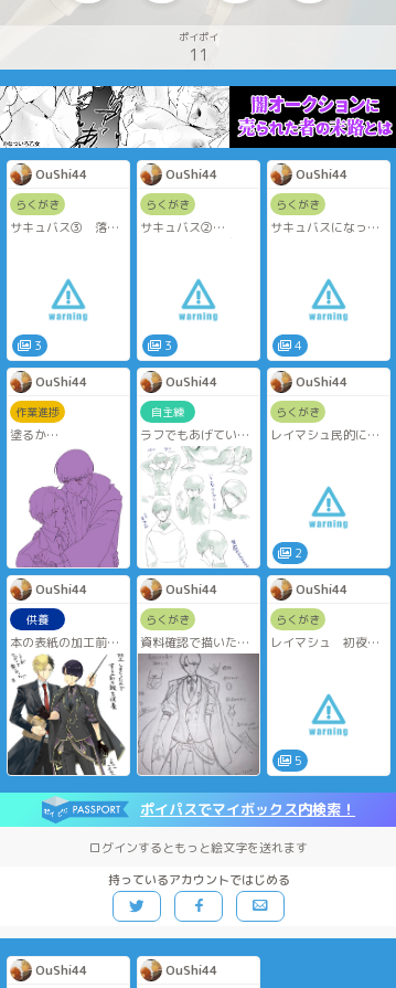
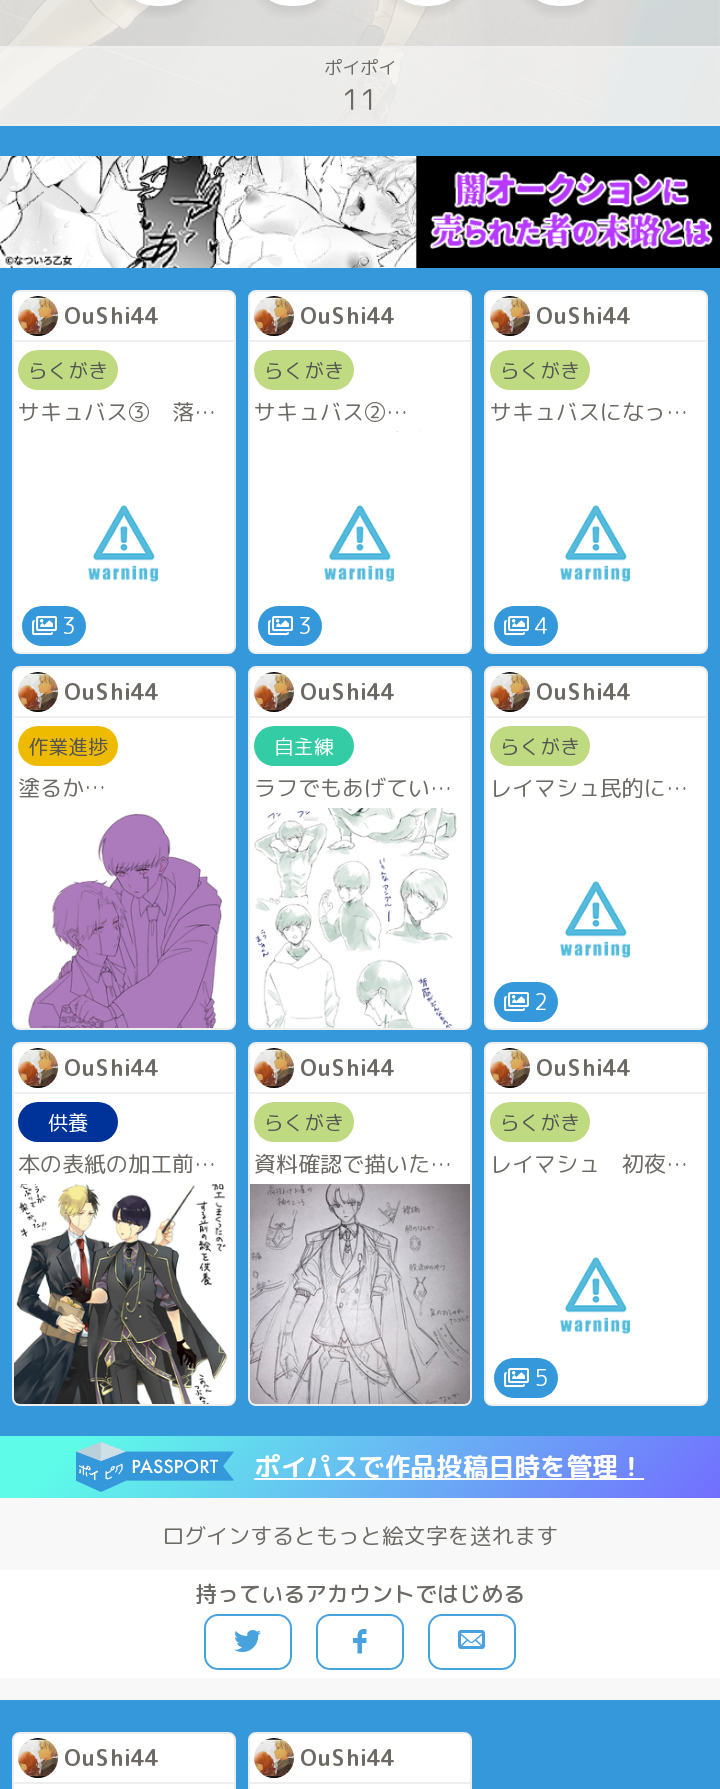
[140,799,355,819] ポイパスでマイボックス内検索！ -> [254,1448,644,1484] ポイパスで作品投稿日時を管理！

